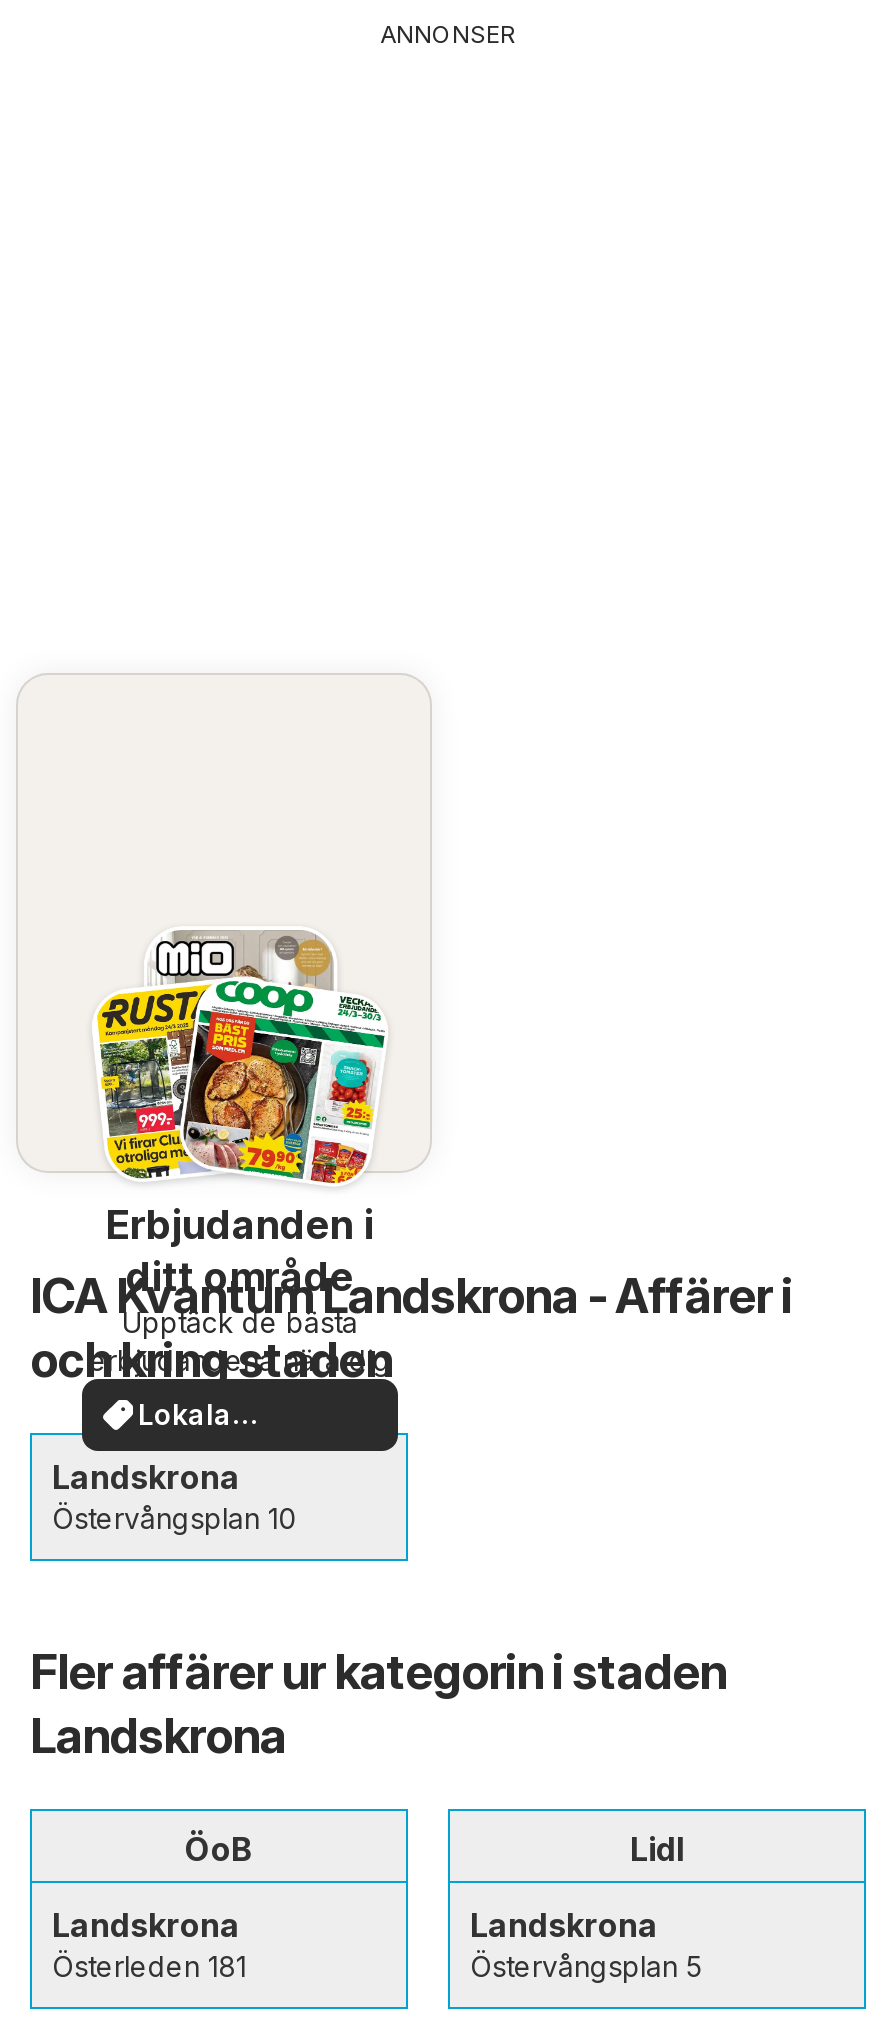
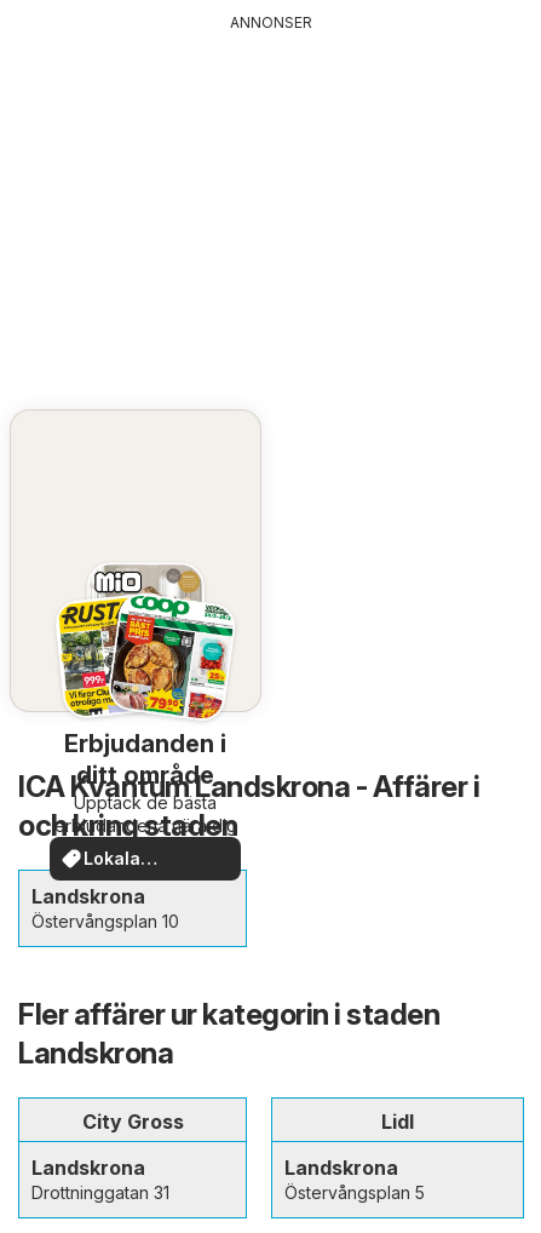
[185,1830,253,1870] ÖoB -> [82,1110,183,1134] City Gross
[52,1950,246,1984] Österleden 181 -> [31,1182,169,1203] Drottninggatan 31

